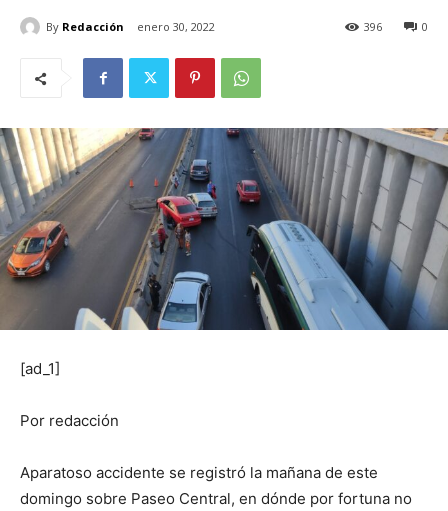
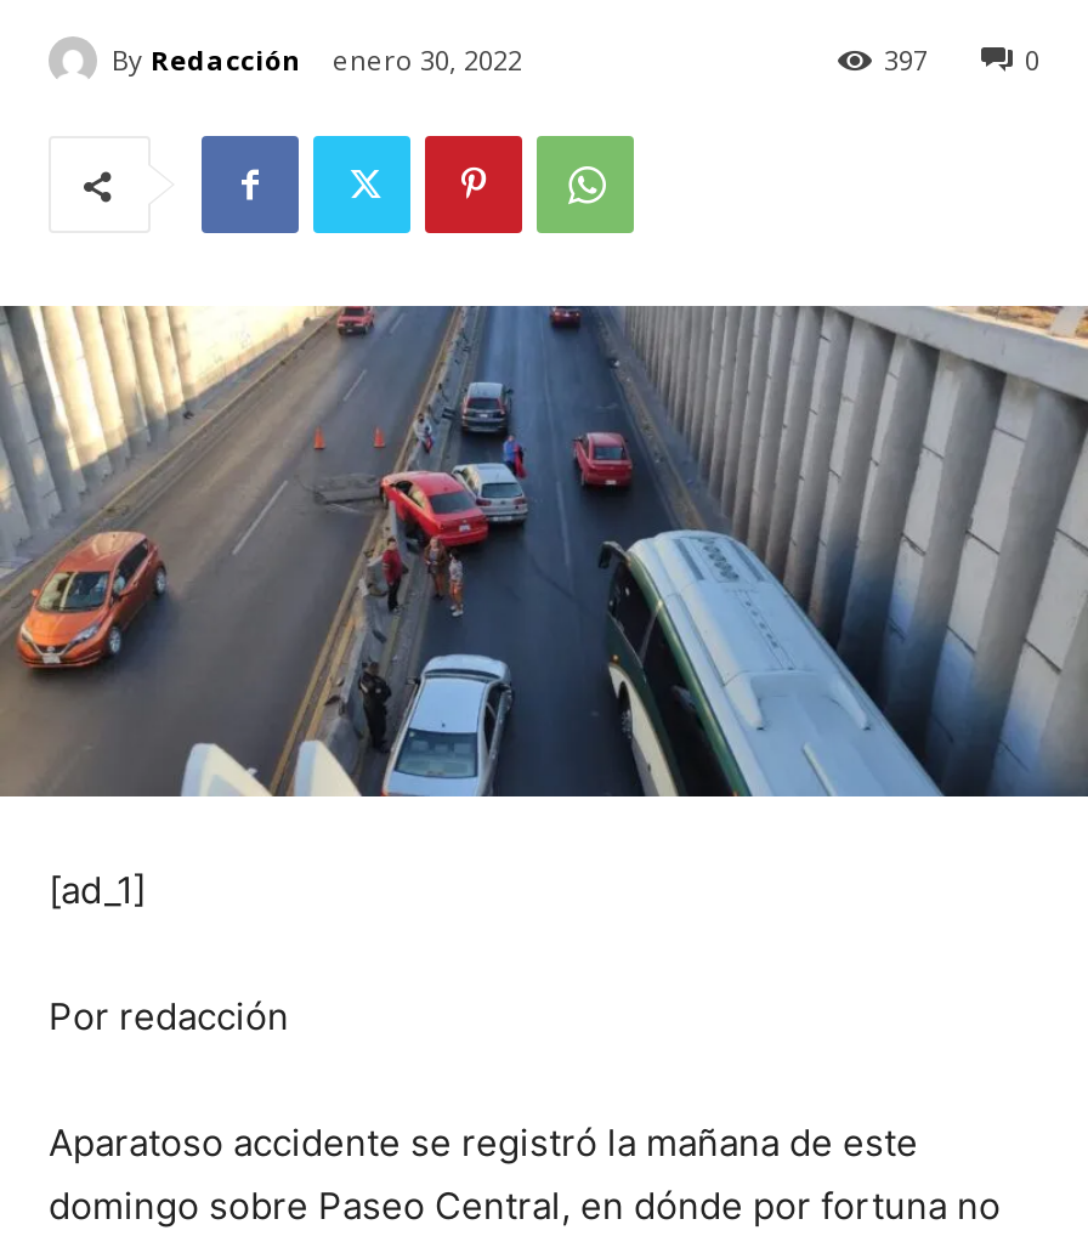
[364,19,382,34] 396 -> [884,42,928,78] 397

